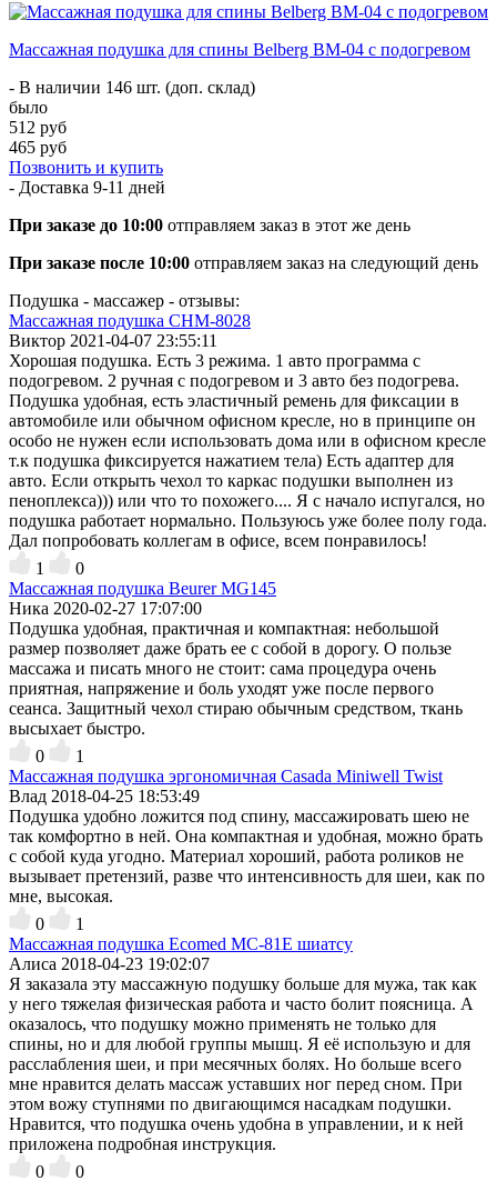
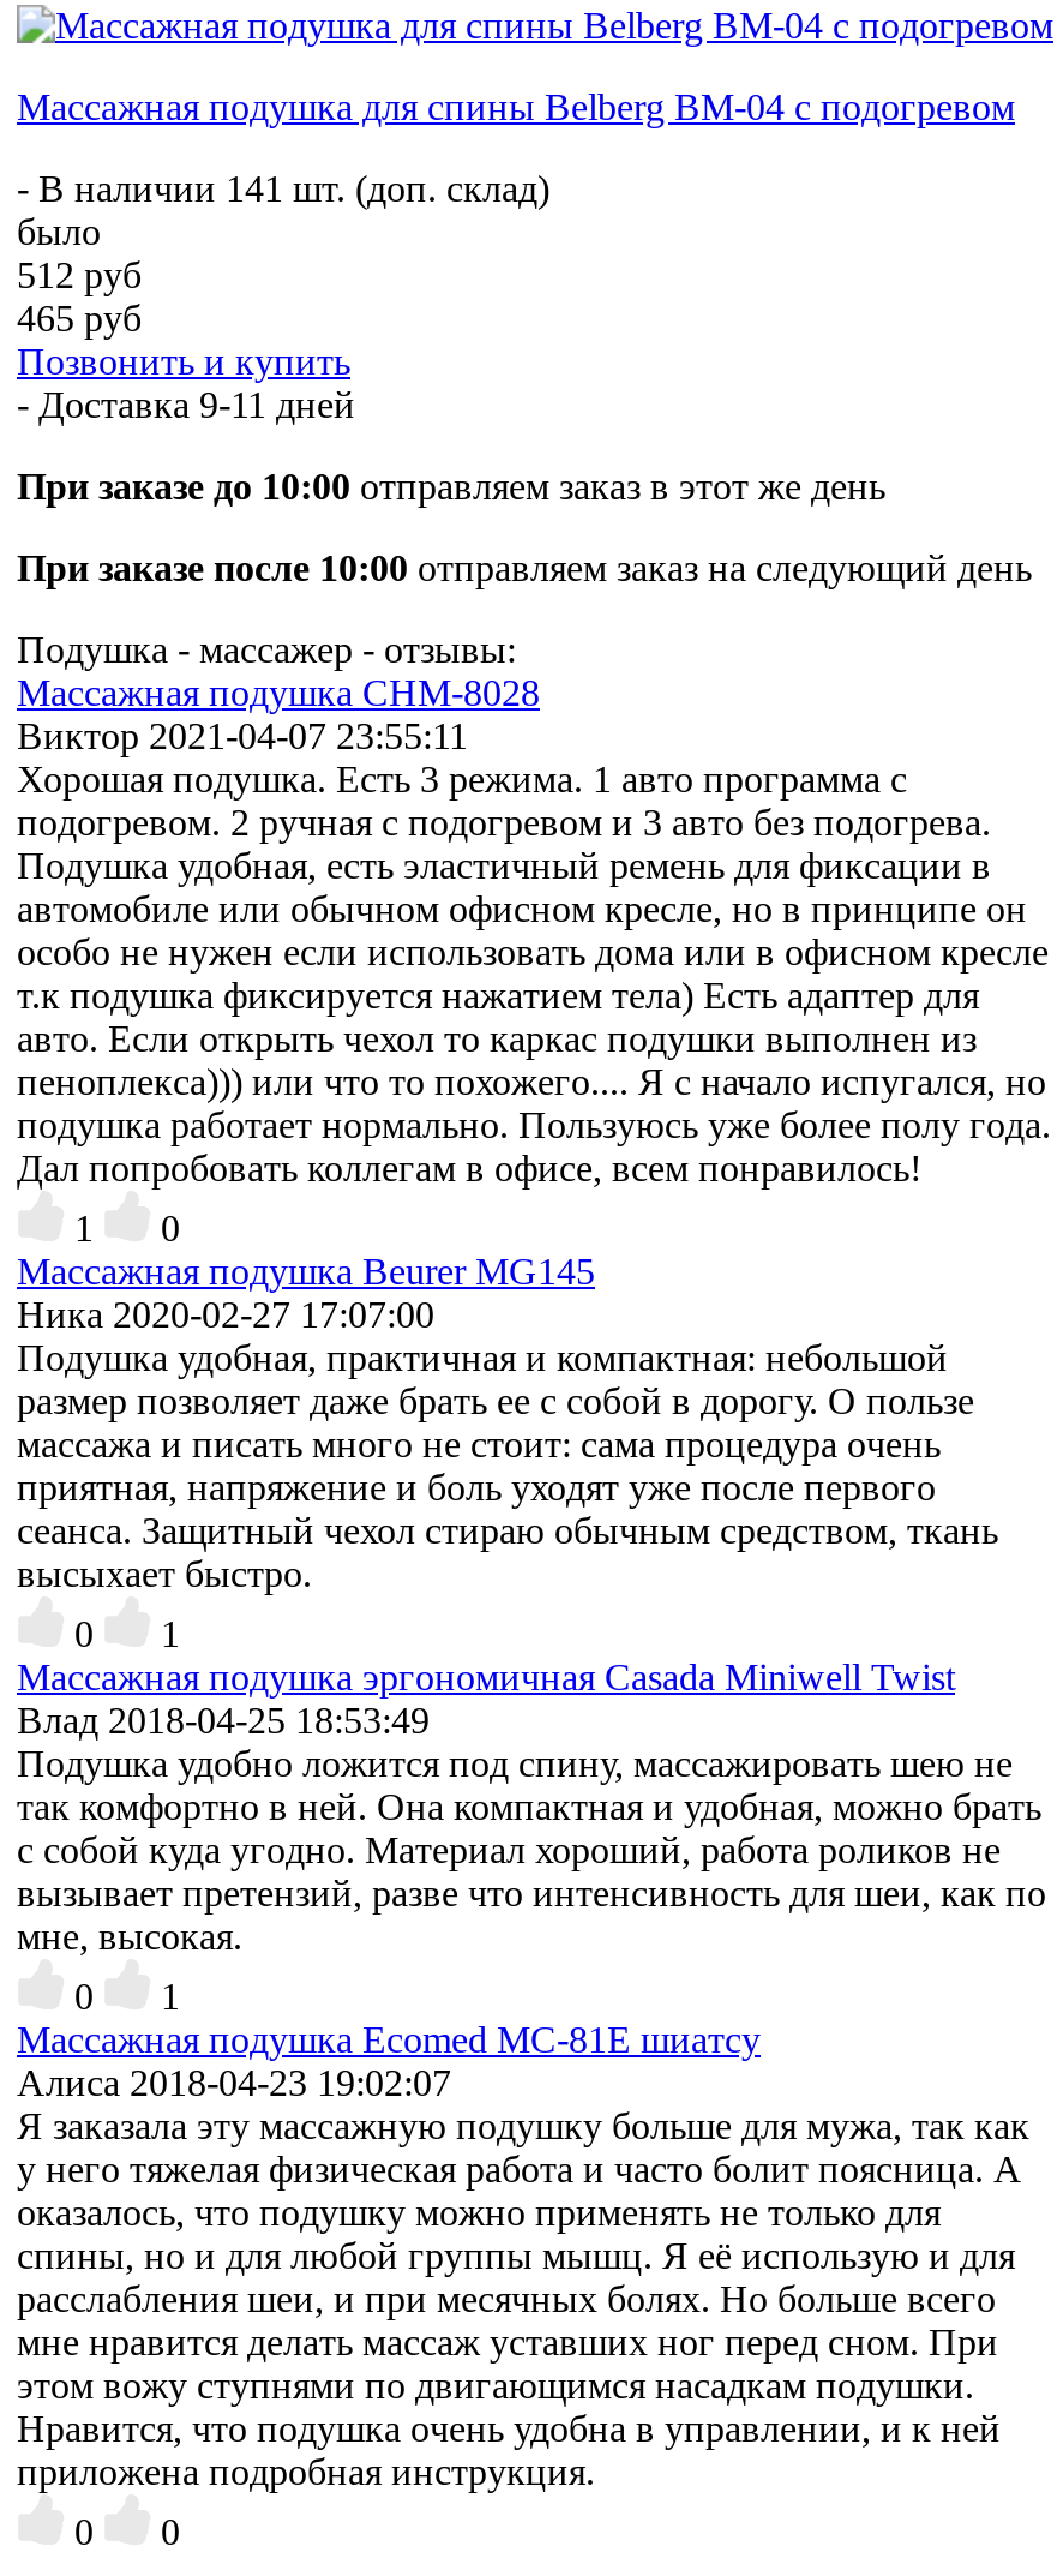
[9,78,255,97] - В наличии 146 шт. (доп. склад) -> [17,168,549,209] - В наличии 141 шт. (доп. склад)

